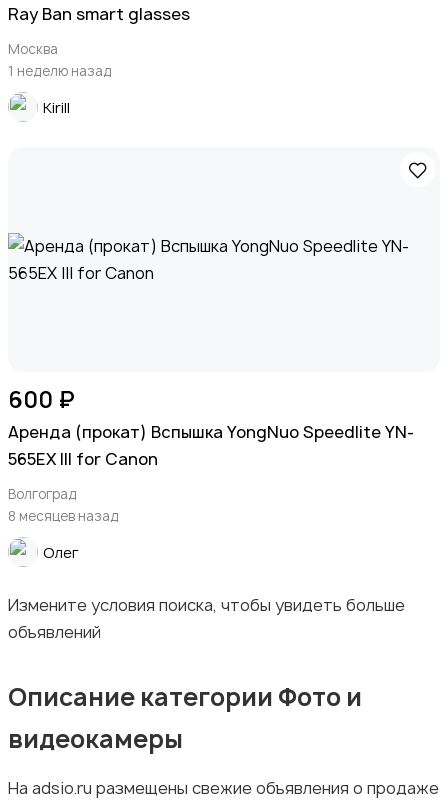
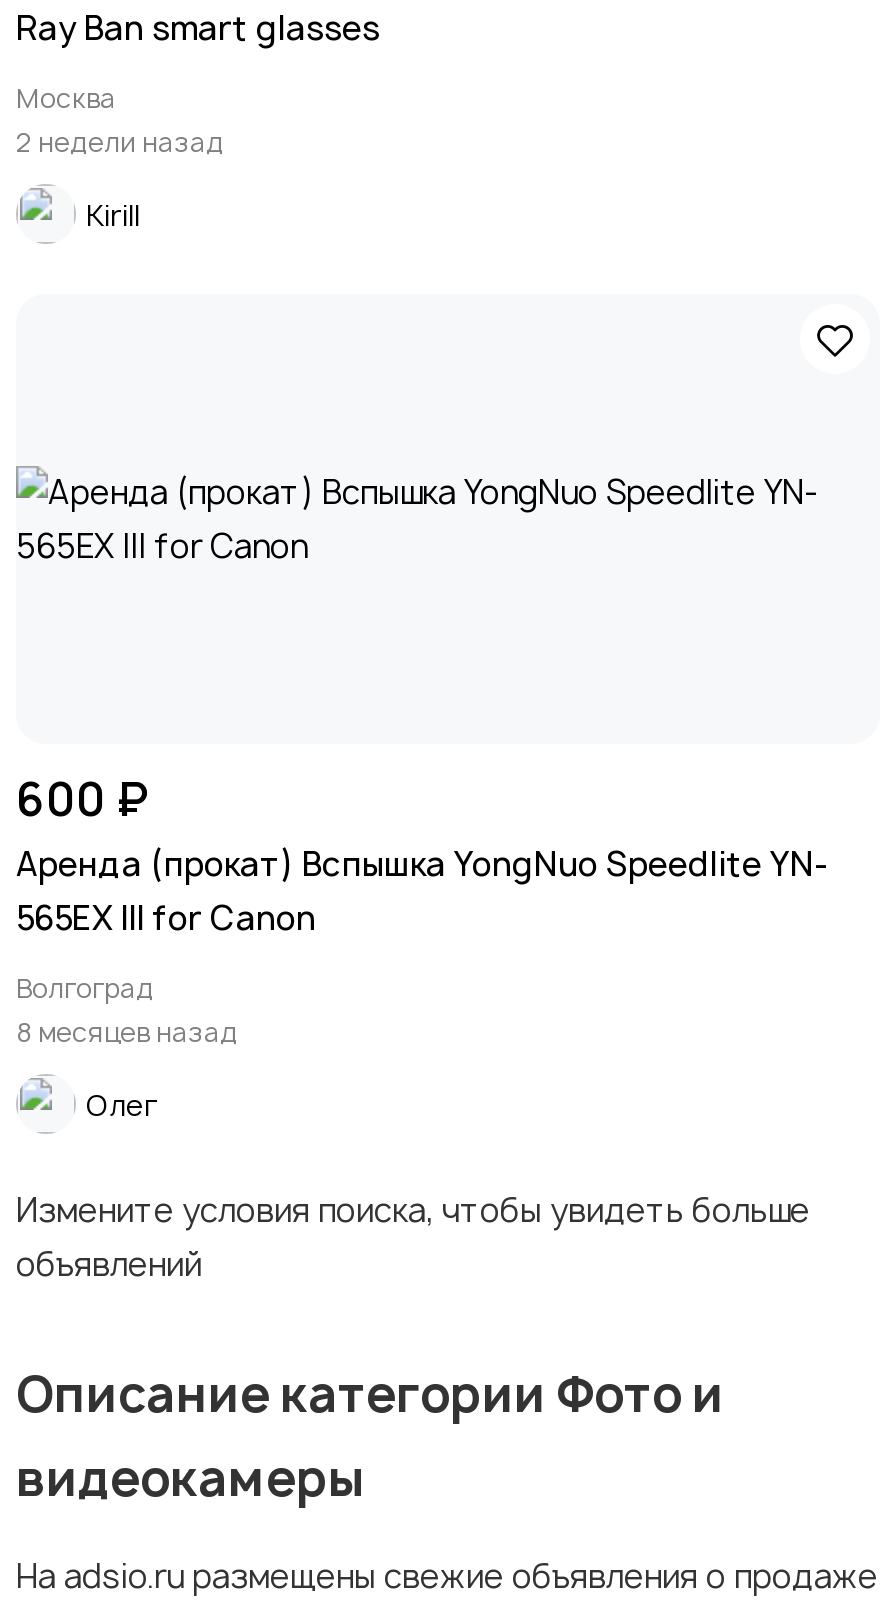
[8,62,112,80] 1 неделю назад -> [16,125,224,161] 2 недели назад

